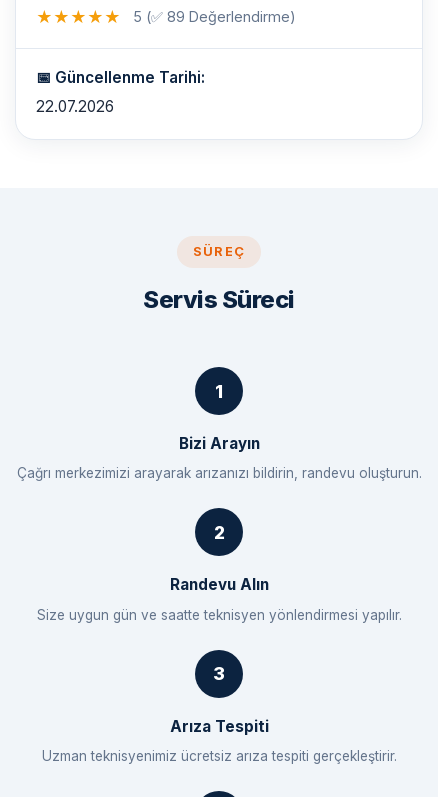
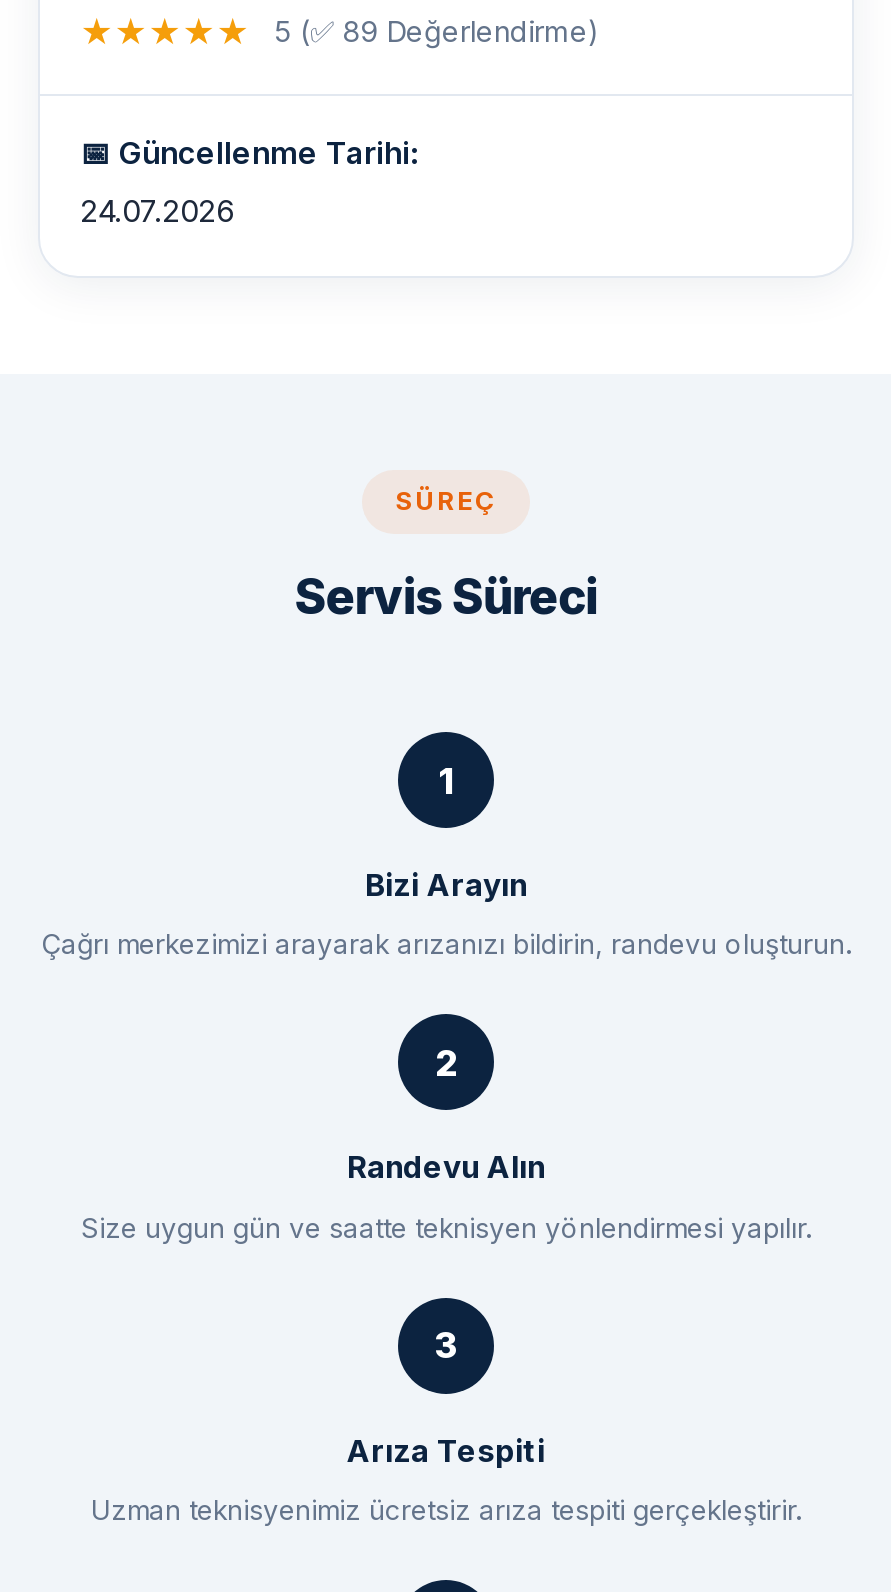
[36,97,114,116] 22.07.2026 -> [80,193,234,231] 24.07.2026

